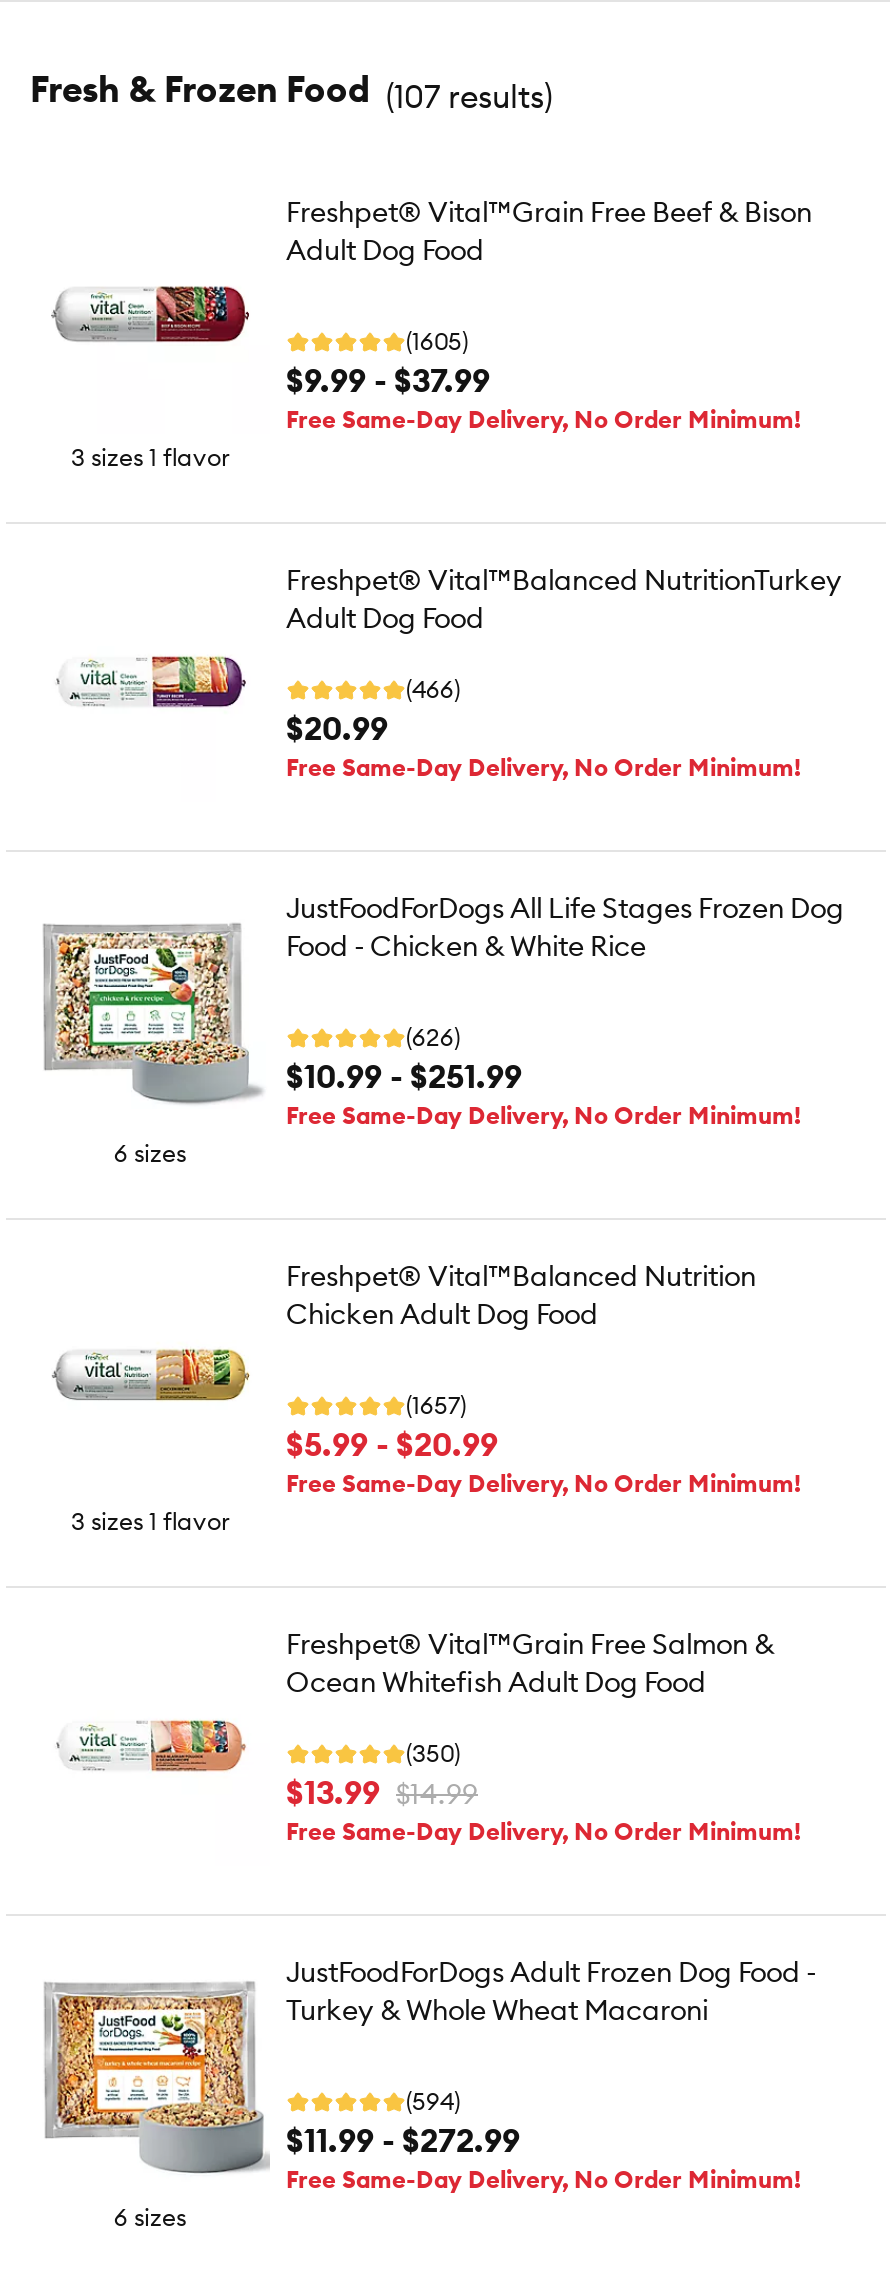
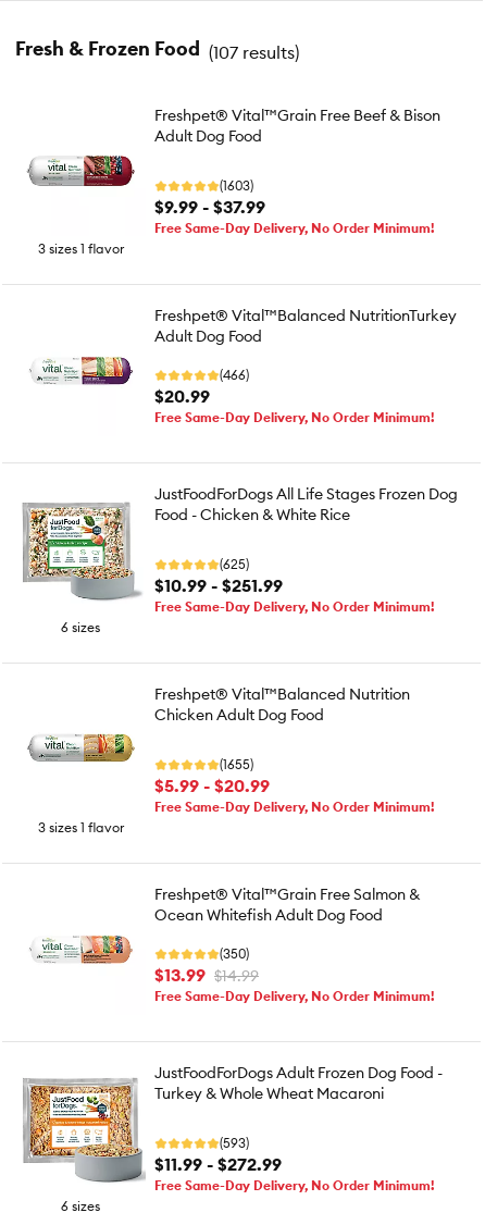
[406,326,468,356] (1605) -> [220,177,253,194] (1603)
[406,1022,460,1052] (626) -> [220,556,249,572] (625)
[406,1390,466,1420] (1657) -> [220,756,253,773] (1655)
[406,2086,460,2116] (594) -> [220,1135,249,1151] (593)

